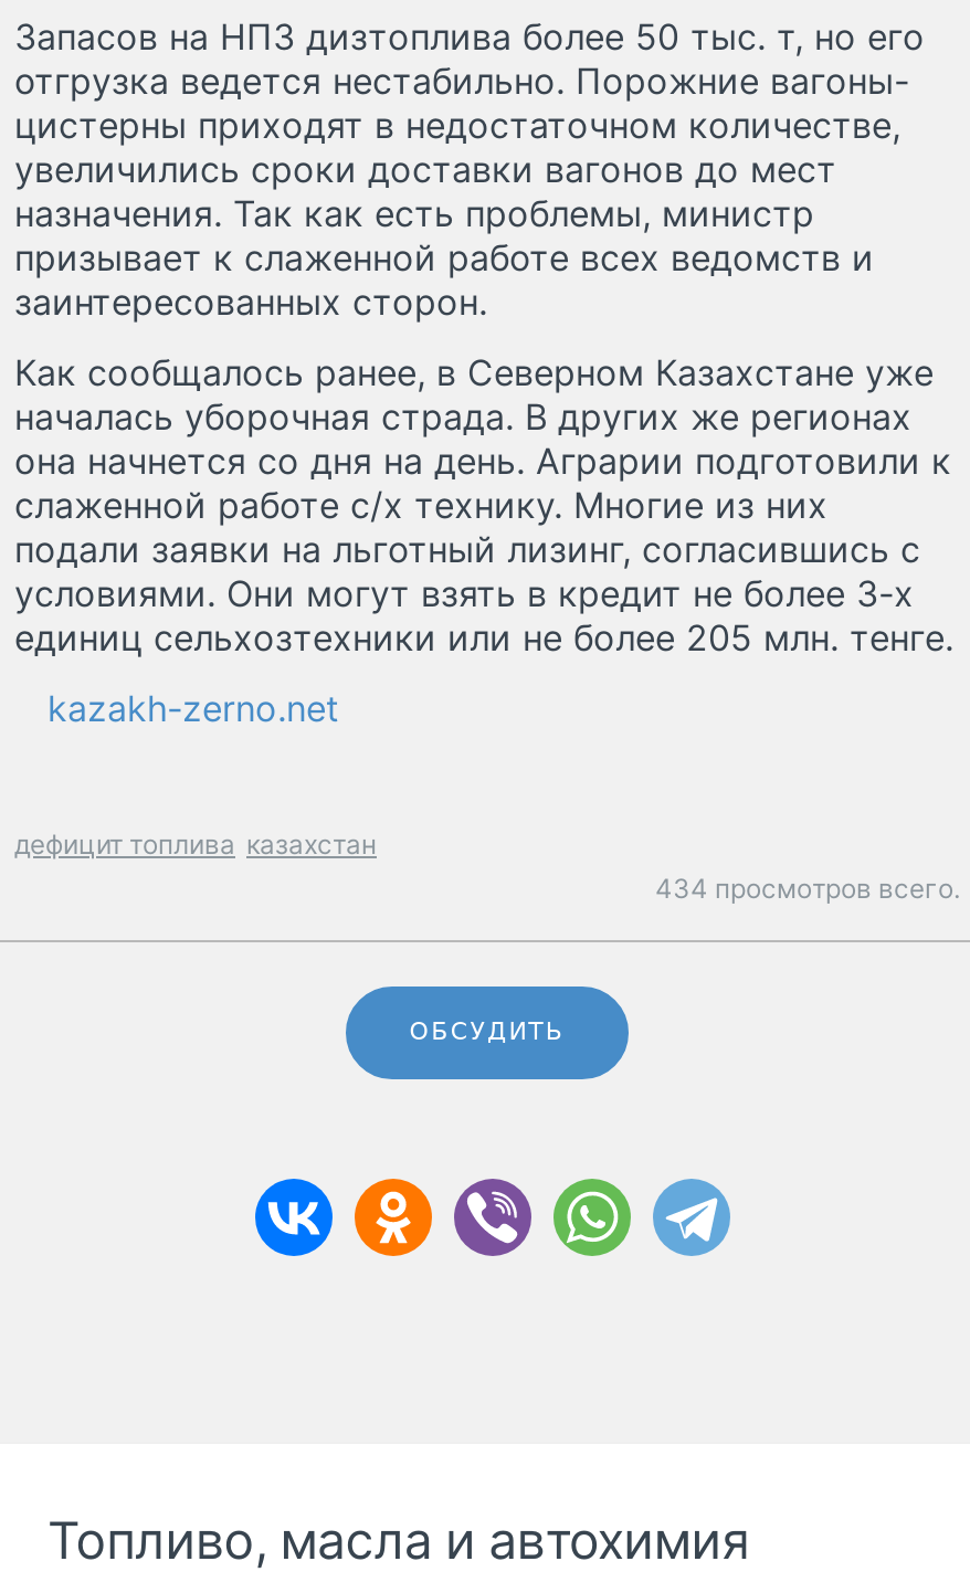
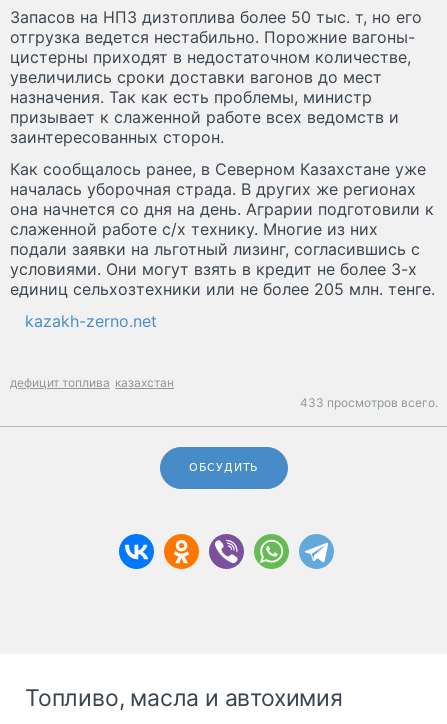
[655,872,960,905] 434 просмотров всего. -> [300,395,438,410] 433 просмотров всего.

